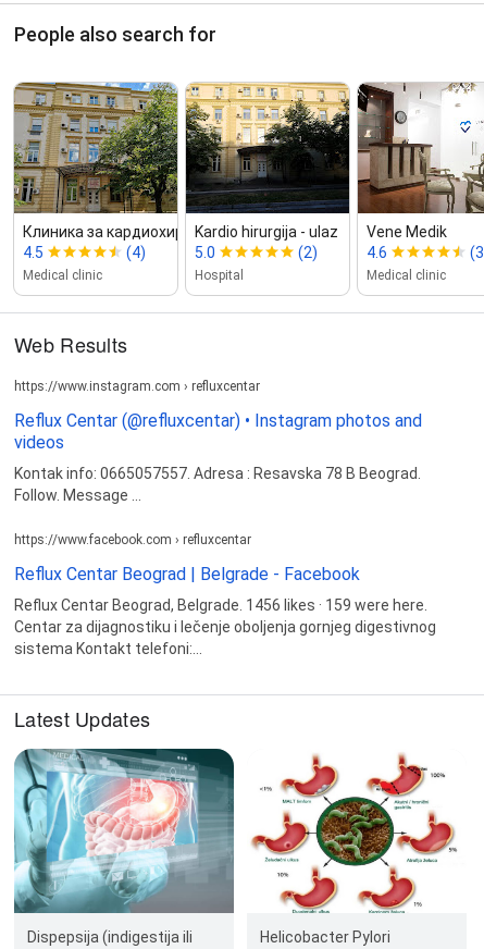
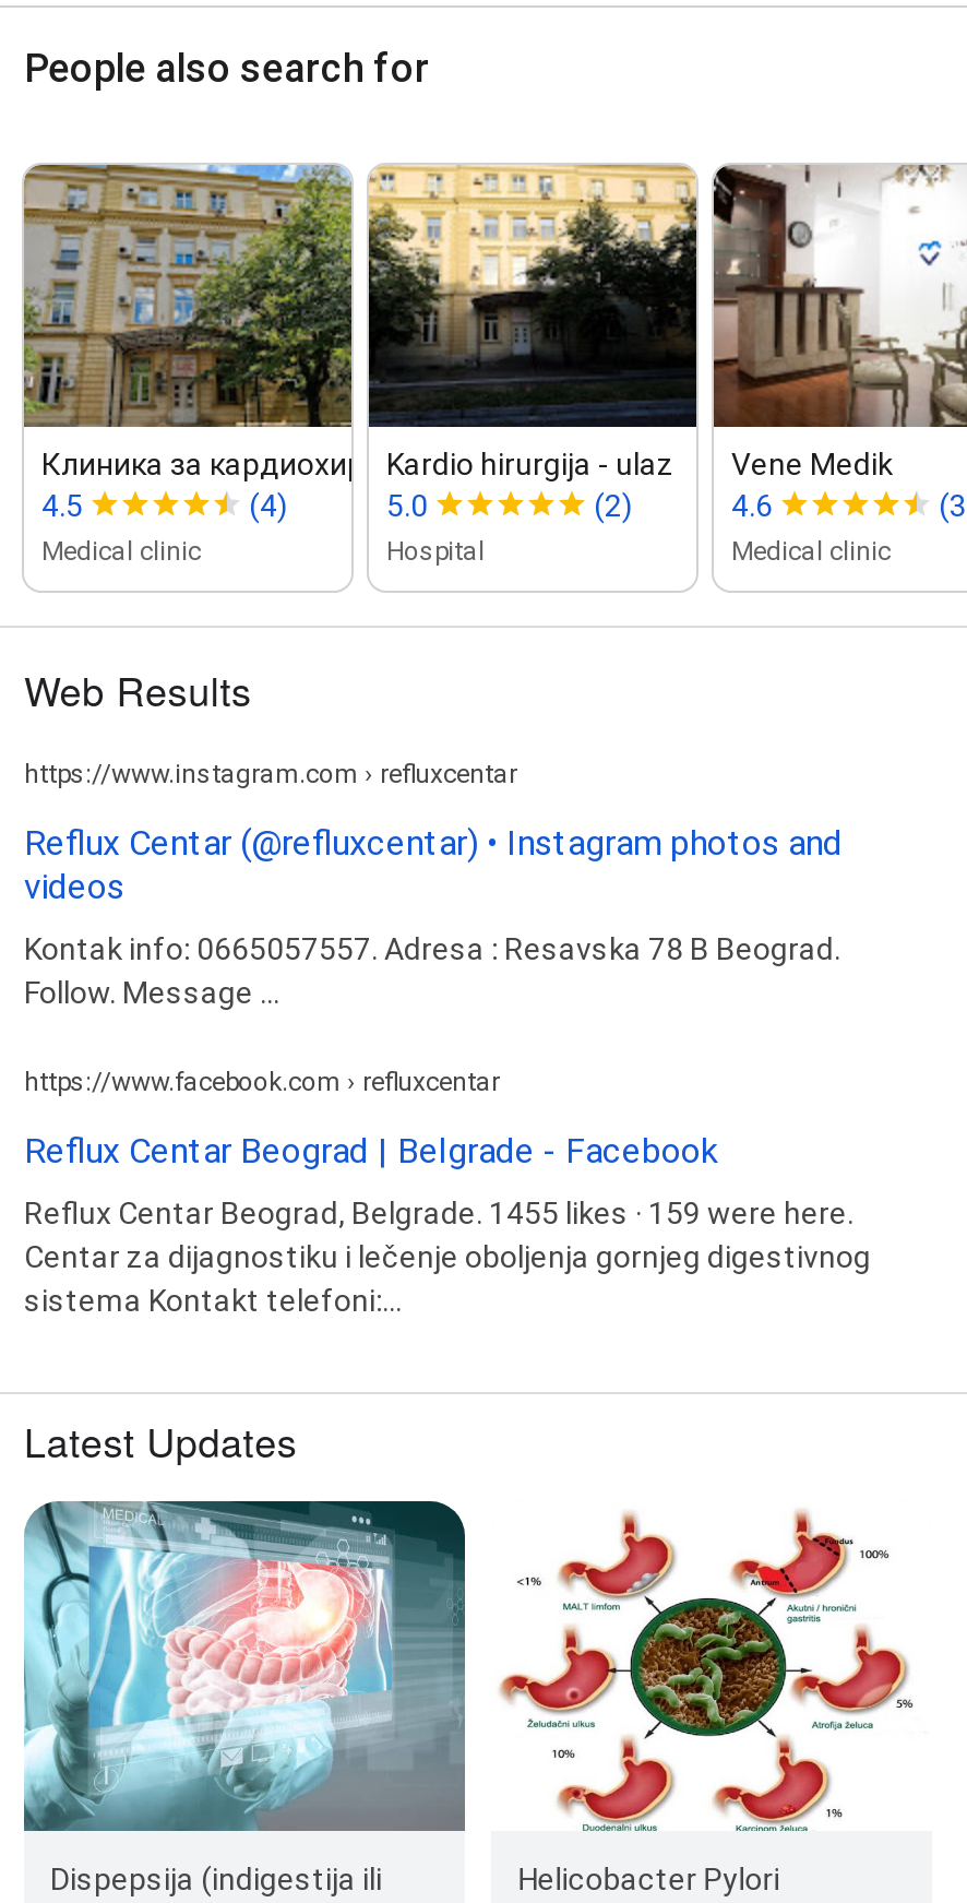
[14,596,427,613] Reflux Centar Beograd, Belgrade. 1456 likes · 159 were here. -> [24,1195,853,1230] Reflux Centar Beograd, Belgrade. 1455 likes · 159 were here.

